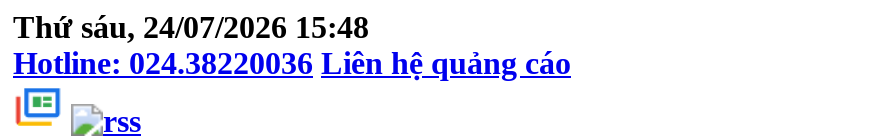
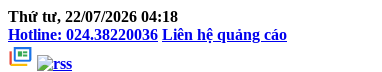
[13,10,369,44] Thứ sáu, 24/07/2026 15:48 -> [8,8,178,25] Thứ tư, 22/07/2026 04:18

